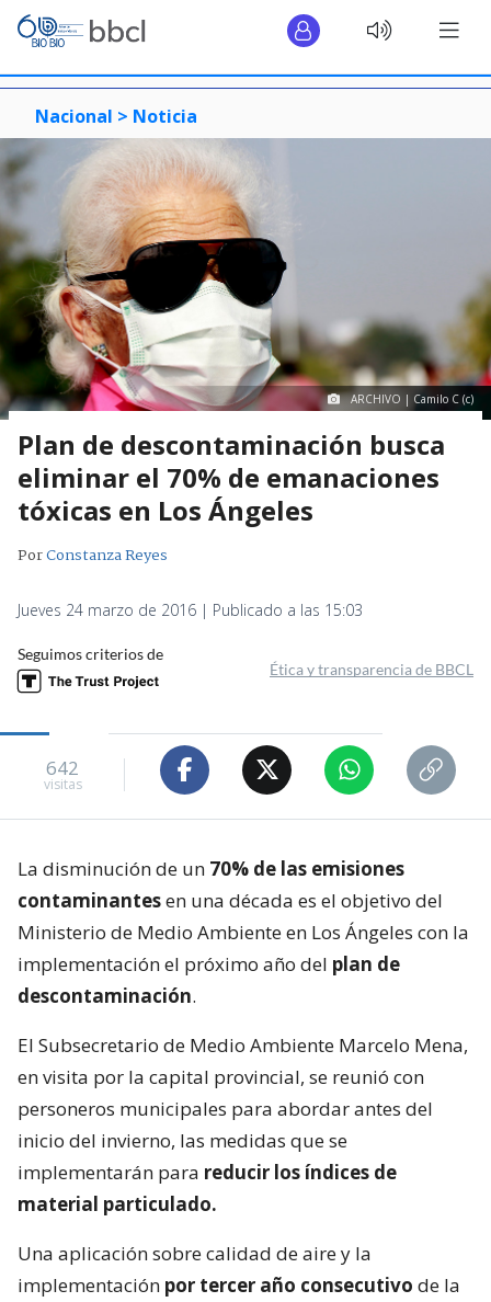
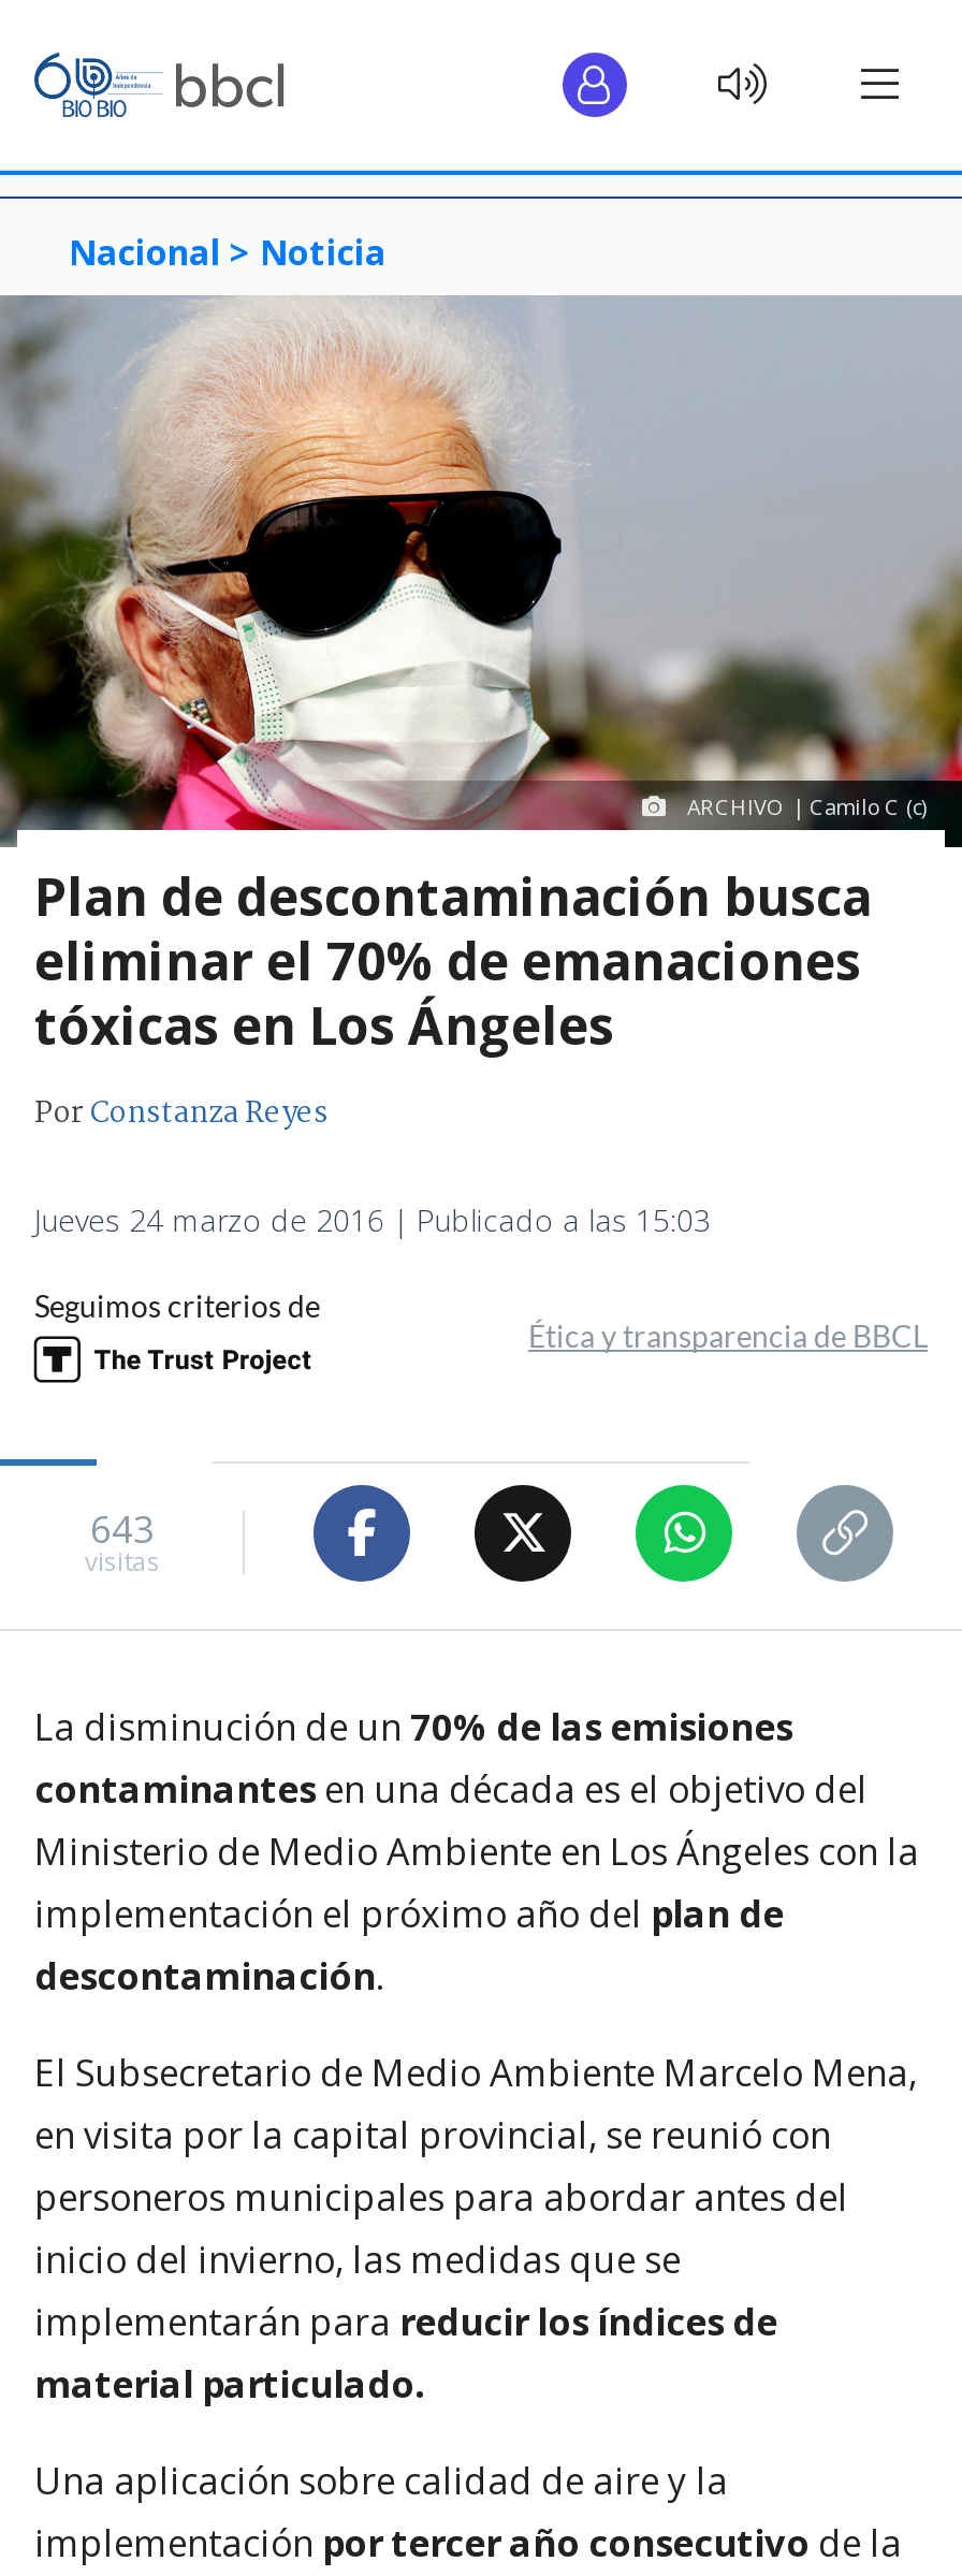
[46,755,79,781] 642 -> [90,1505,155,1554] 643

